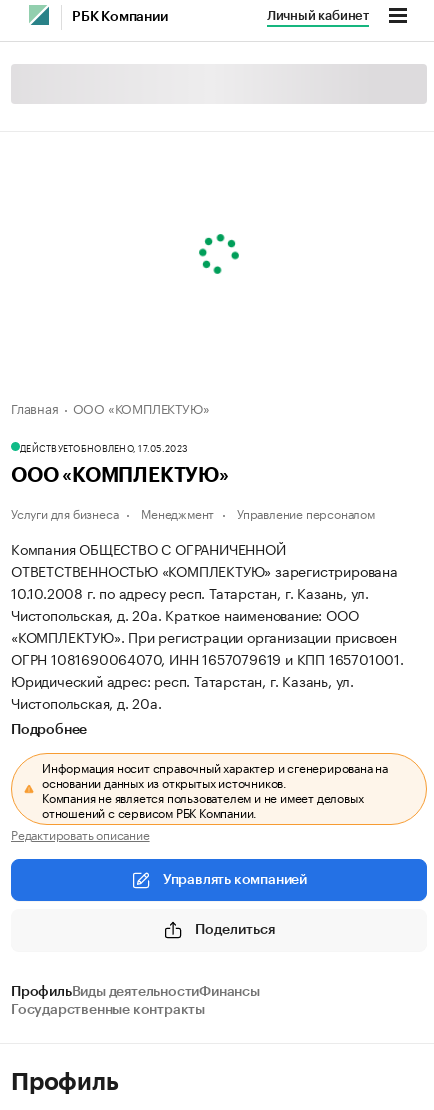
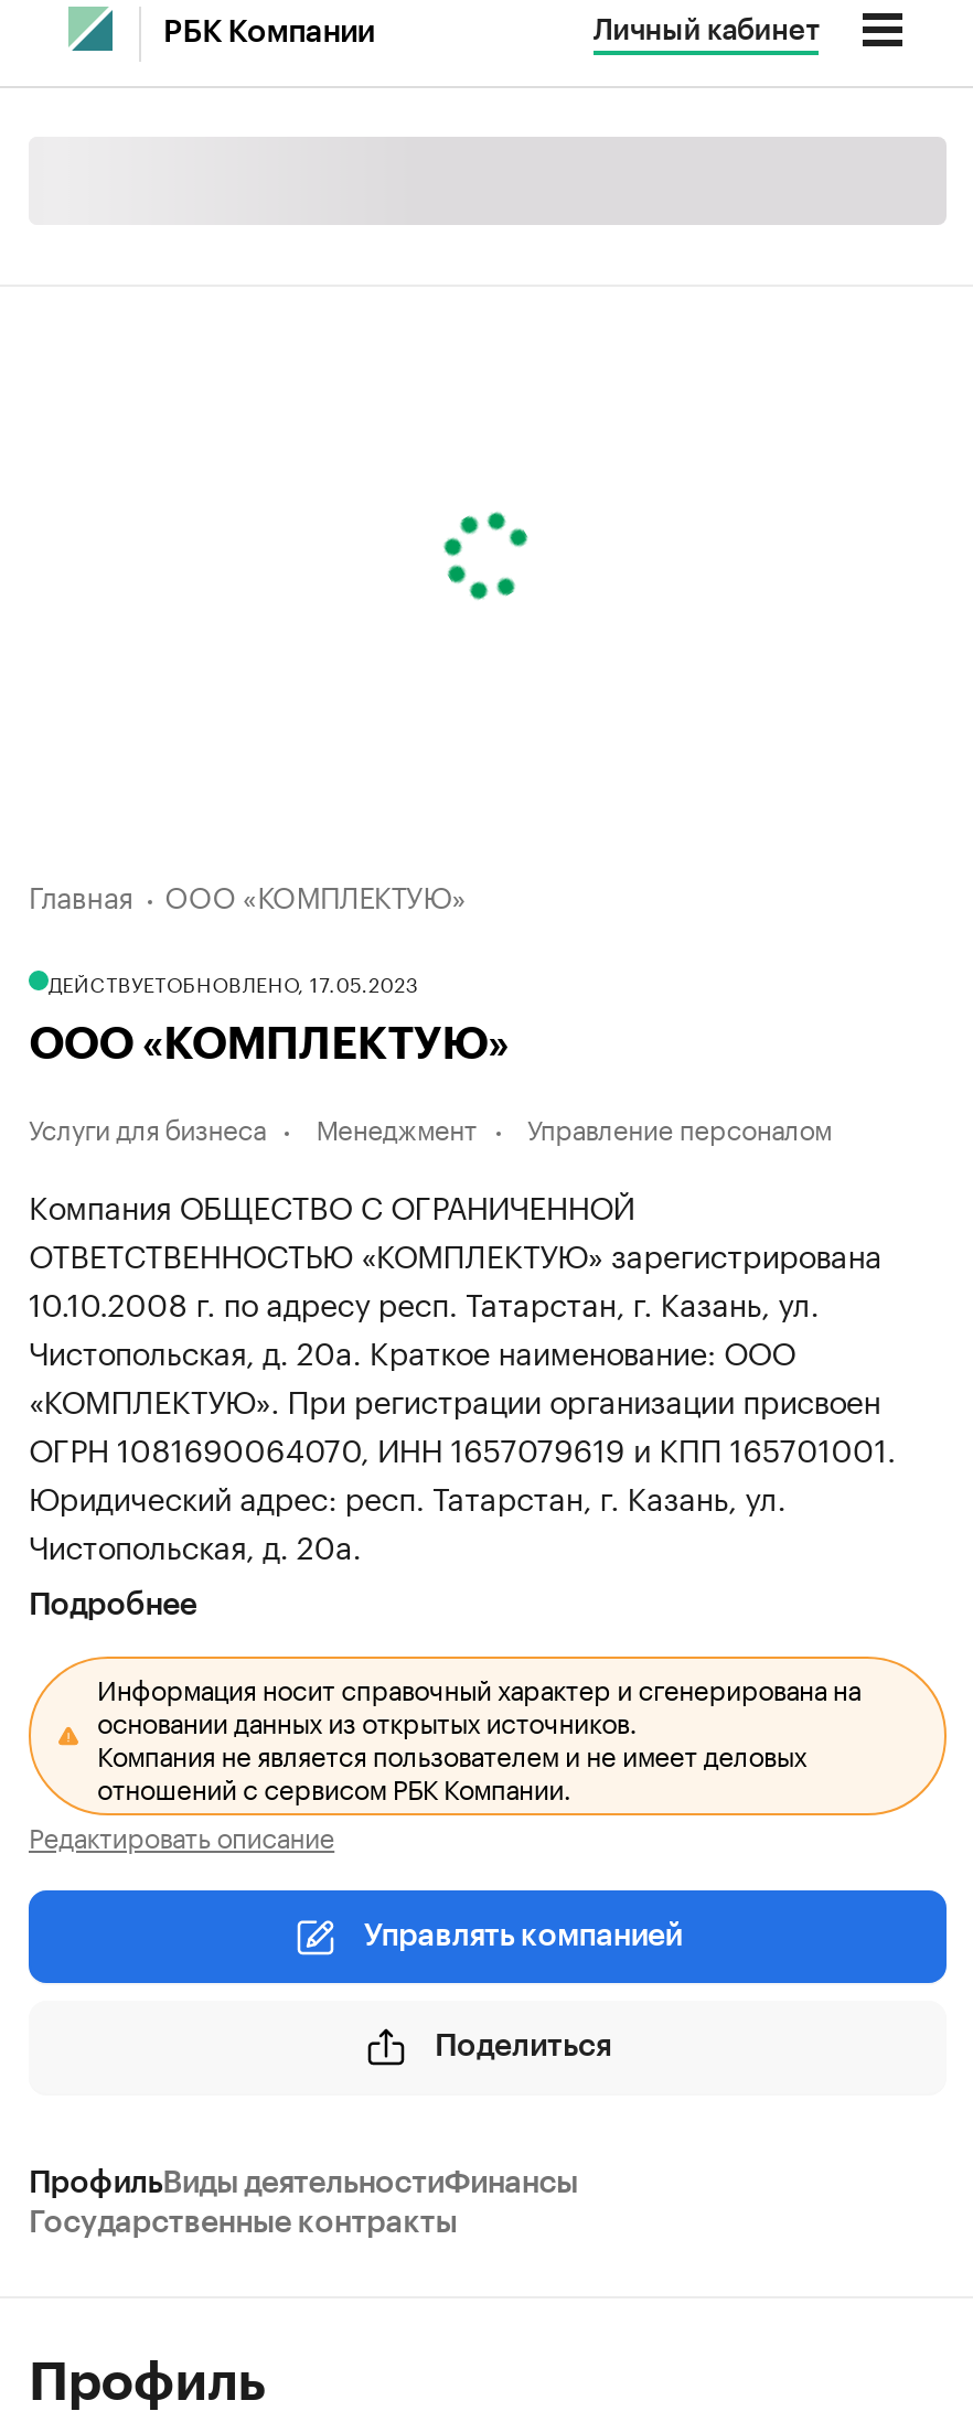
[199,234,240,274] [image] -> [446,514,532,598] [image]

